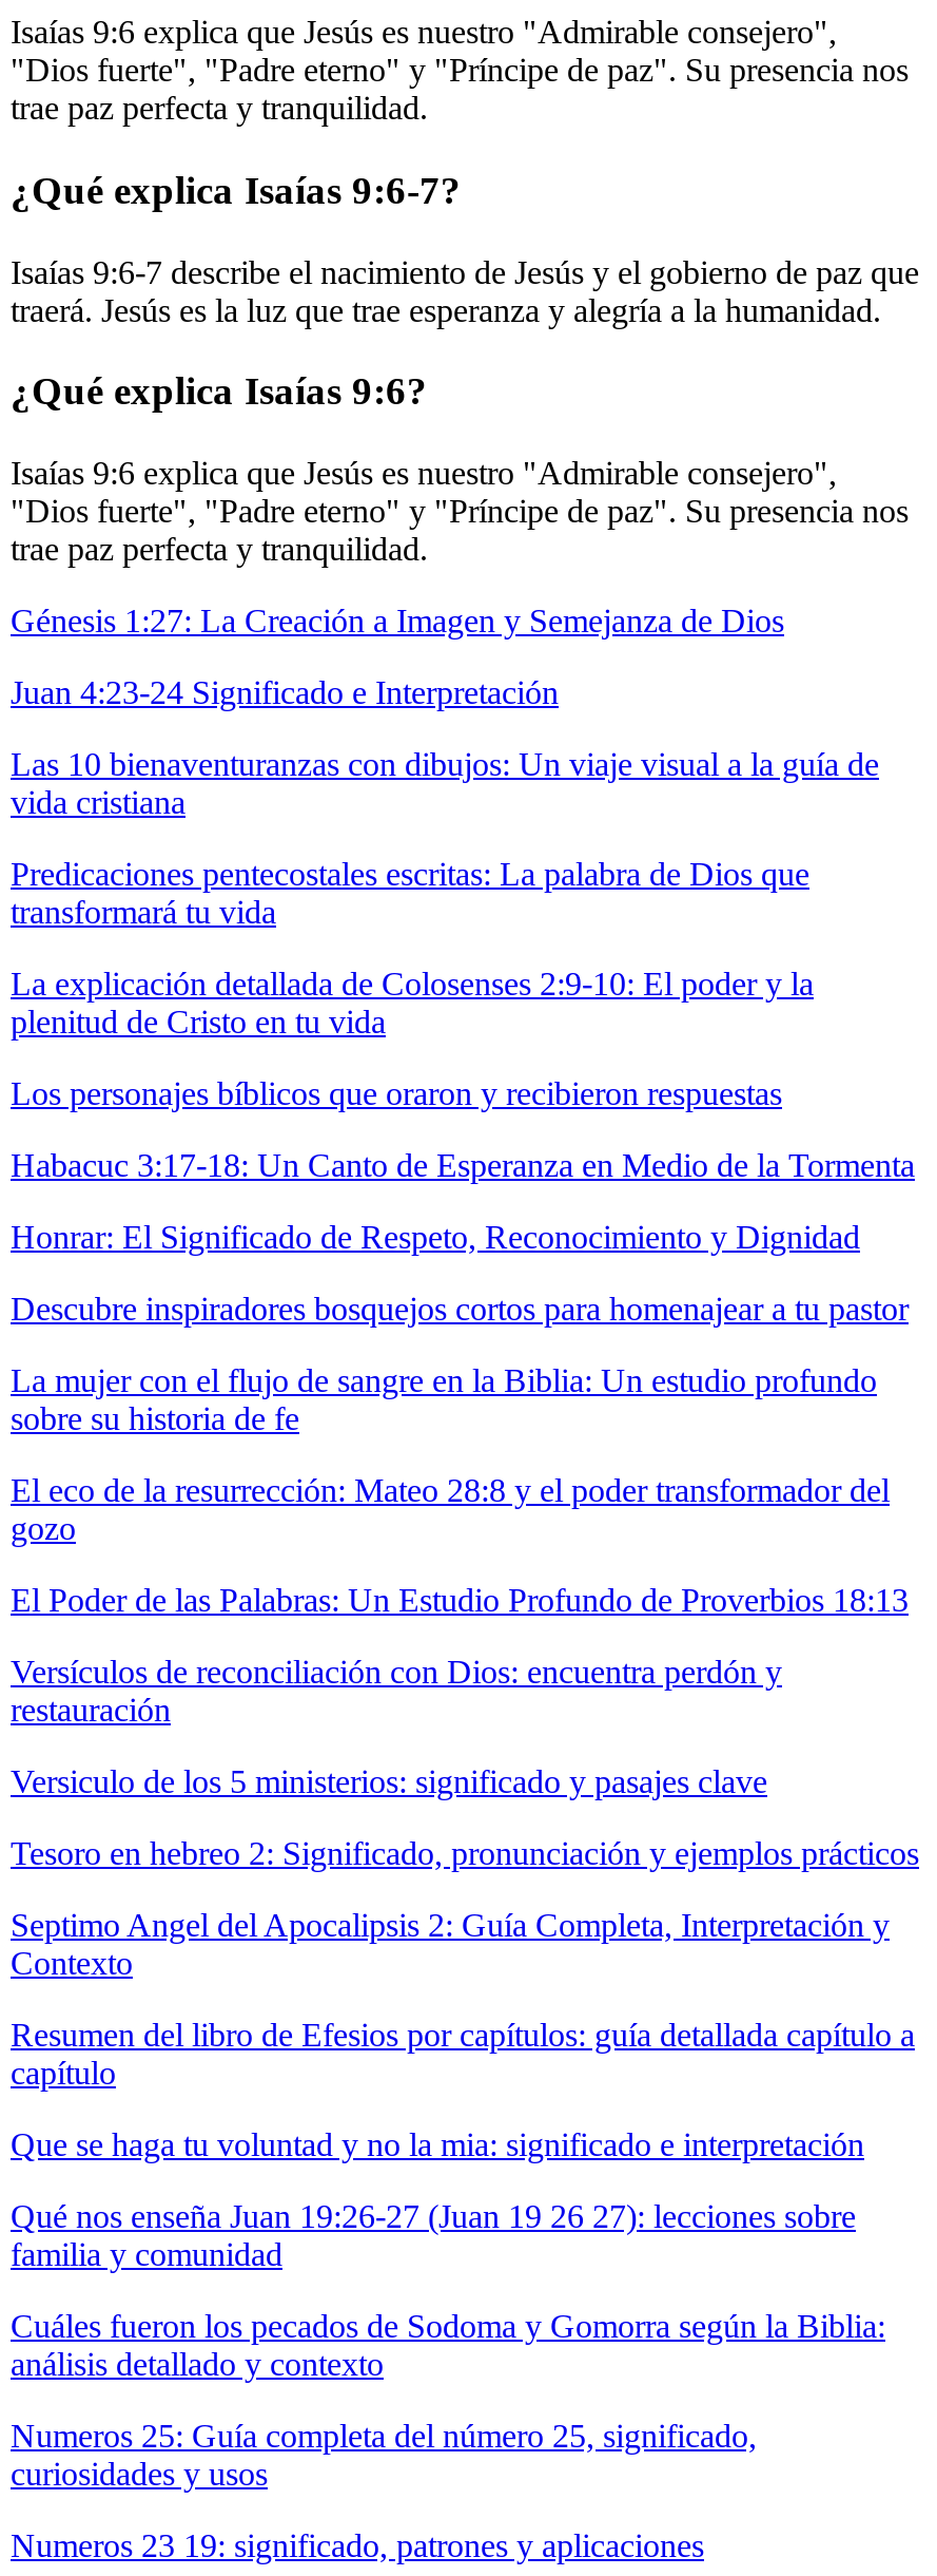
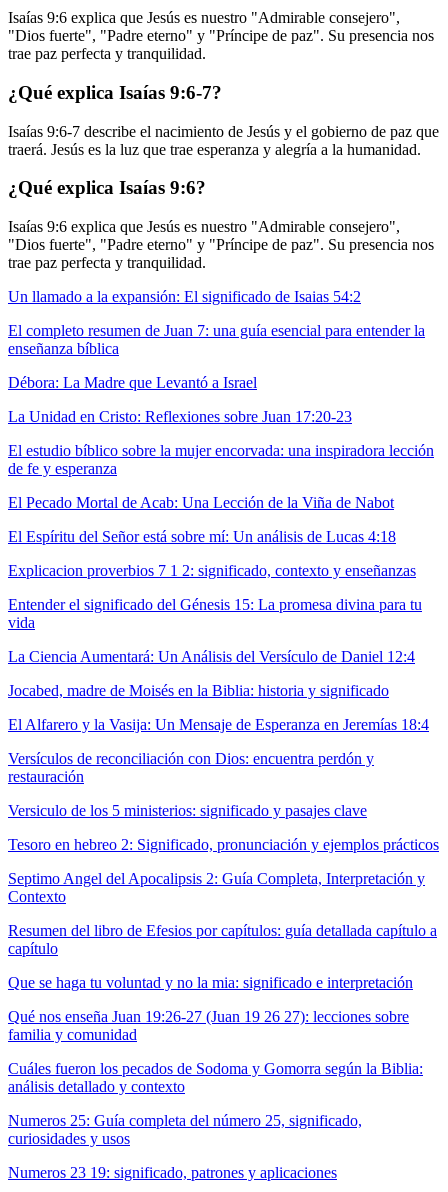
[11,603,784,639] Génesis 1:27: La Creación a Imagen y Semejanza de Dios -> [8,288,361,305] Un llamado a la expansión: El significado de Isaias 54:2
[11,675,559,710] Juan 4:23-24 Significado e Interpretación -> [8,322,425,357] El completo resumen de Juan 7: una guía esencial para entender la | enseñanza bíblica
[11,746,879,820] Las 10 bienaventuranzas con dibujos: Un viaje visual a la guía de | vida cristiana -> [8,374,257,391] Débora: La Madre que Levantó a Israel
[11,856,809,930] Predicaciones pentecostales escritas: La palabra de Dios que | transformará tu vida -> [8,408,352,425] La Unidad en Cristo: Reflexiones sobre Juan 17:20-23
[11,966,814,1040] La explicación detallada de Colosenses 2:9-10: El poder y la | plenitud de Cristo en tu vida -> [8,442,434,477] El estudio bíblico sobre la mujer encorvada: una inspiradora lección | de fe y esperanza
[11,1076,782,1111] Los personajes bíblicos que oraron y recibieron respuestas -> [8,494,394,511] El Pecado Mortal de Acab: Una Lección de la Viña de Nabot
[11,1147,915,1183] Habacuc 3:17-18: Un Canto de Esperanza en Medio de la Tormenta -> [8,528,396,545] El Espíritu del Señor está sobre mí: Un análisis de Lucas 4:18
[11,1219,860,1255] Honrar: El Significado de Respeto, Reconocimiento y Dignidad -> [8,562,416,579] Explicacion proverbios 7 1 2: significado, contexto y enseñanzas
[11,1291,909,1327] Descubre inspiradores bosquejos cortos para homenajear a tu pastor -> [8,596,422,631] Entender el significado del Génesis 15: La promesa divina para tu | vida
[11,1363,877,1436] La mujer con el flujo de sangre en la Biblia: Un estudio profundo | sobre su historia de fe -> [8,648,415,665] La Ciencia Aumentará: Un Análisis del Versículo de Daniel 12:4
[11,1472,890,1546] El eco de la resurrección: Mateo 28:8 y el poder transformador del | gozo -> [8,682,389,699] Jocabed, madre de Moisés en la Biblia: historia y significado
[11,1582,909,1618] El Poder de las Palabras: Un Estudio Profundo de Proverbios 18:13 -> [8,716,429,733] El Alfarero y la Vasija: Un Mensaje de Esperanza en Jeremías 18:4

